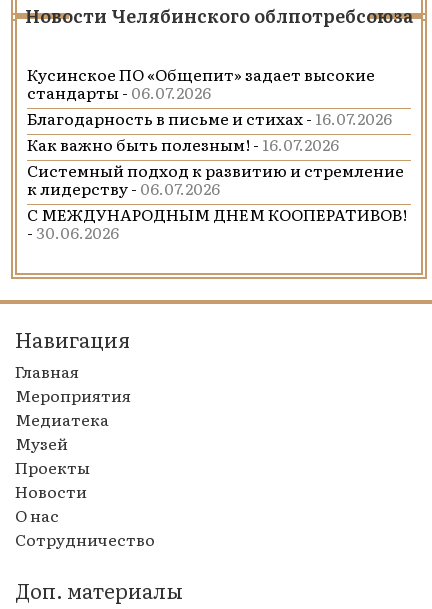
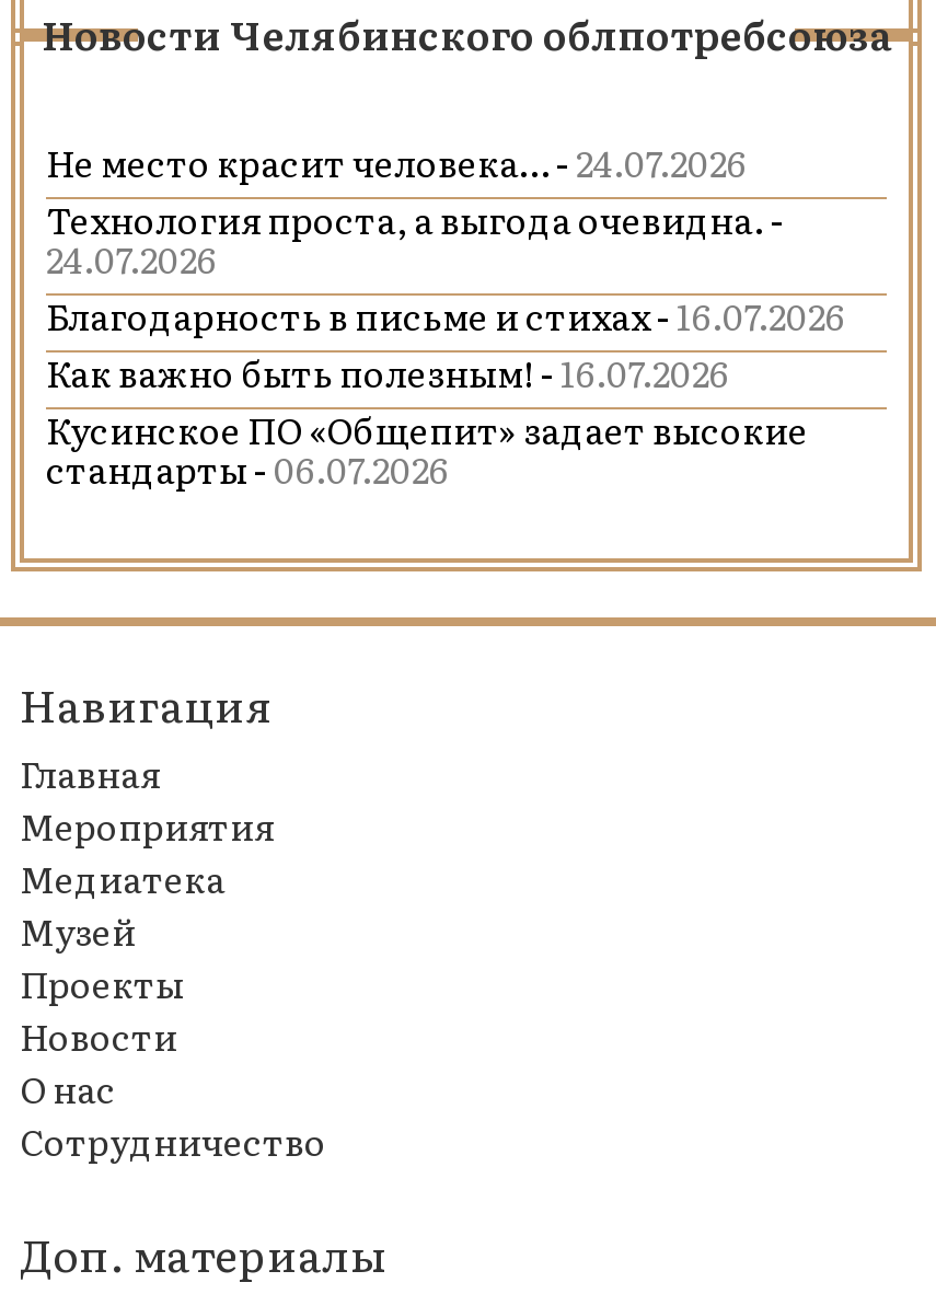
none -> [46,136,784,284] Не место красит человека… - 24.07.2026 | Технология проста, а выгода очевидна. - | 24.07.2026
moved [27,62,375,104] -> [46,403,808,495]: Кусинское ПО «Общепит» задает высокие | стандарты -06.07.2026
moved [27,106,392,156] -> [46,289,845,398]: Благодарность в письме и стихах -16.07.2026 | Как важно быть полезным! -16.07.2026
[27,158,407,244] Системный подход к развитию и стремление | к лидерству -06.07.2026 | С МЕЖДУНАРОДНЫМ ДНЕМ КООПЕРАТИВОВ! | -30.06.2026 -> none

